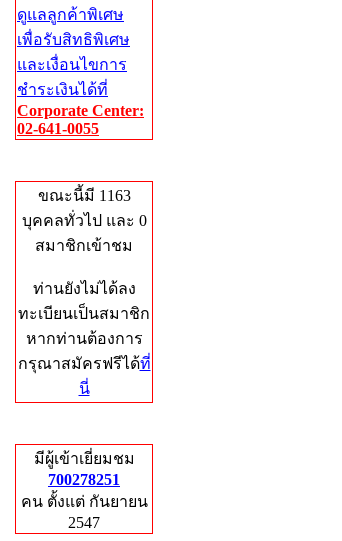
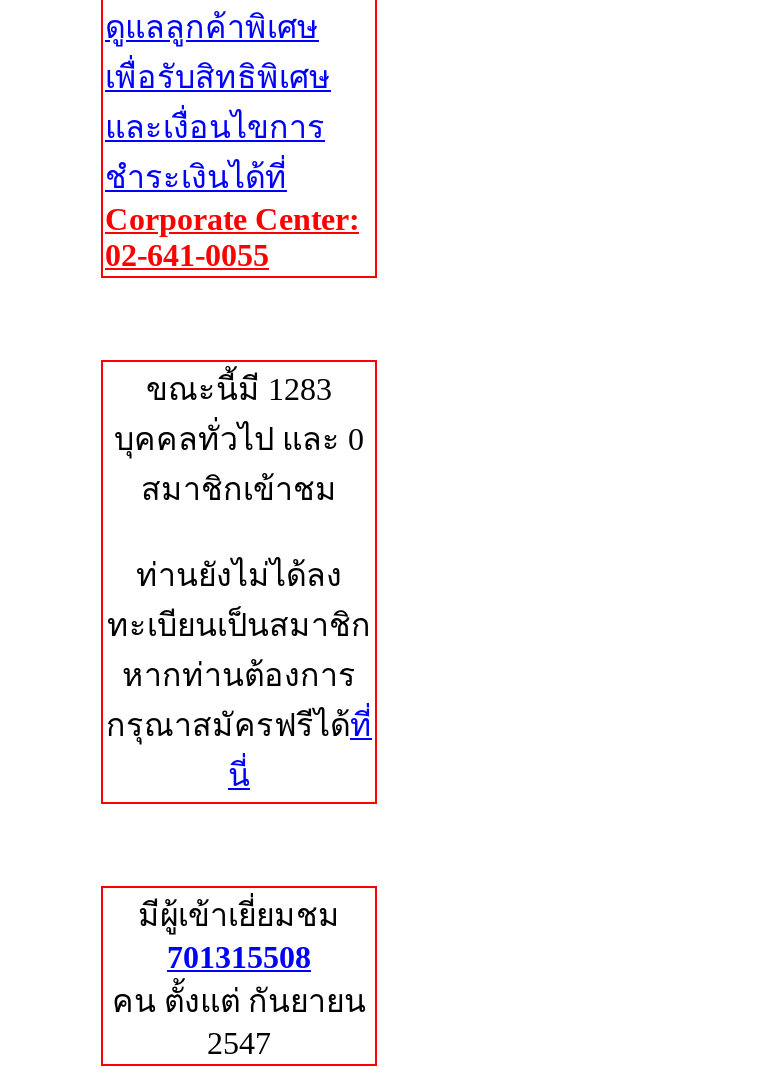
[37,187,130,204] ขณะนี้มี 1163 -> [146,372,332,406] ขณะนี้มี 1283
[48,471,120,488] 700278251 -> [167,940,311,974] 701315508

